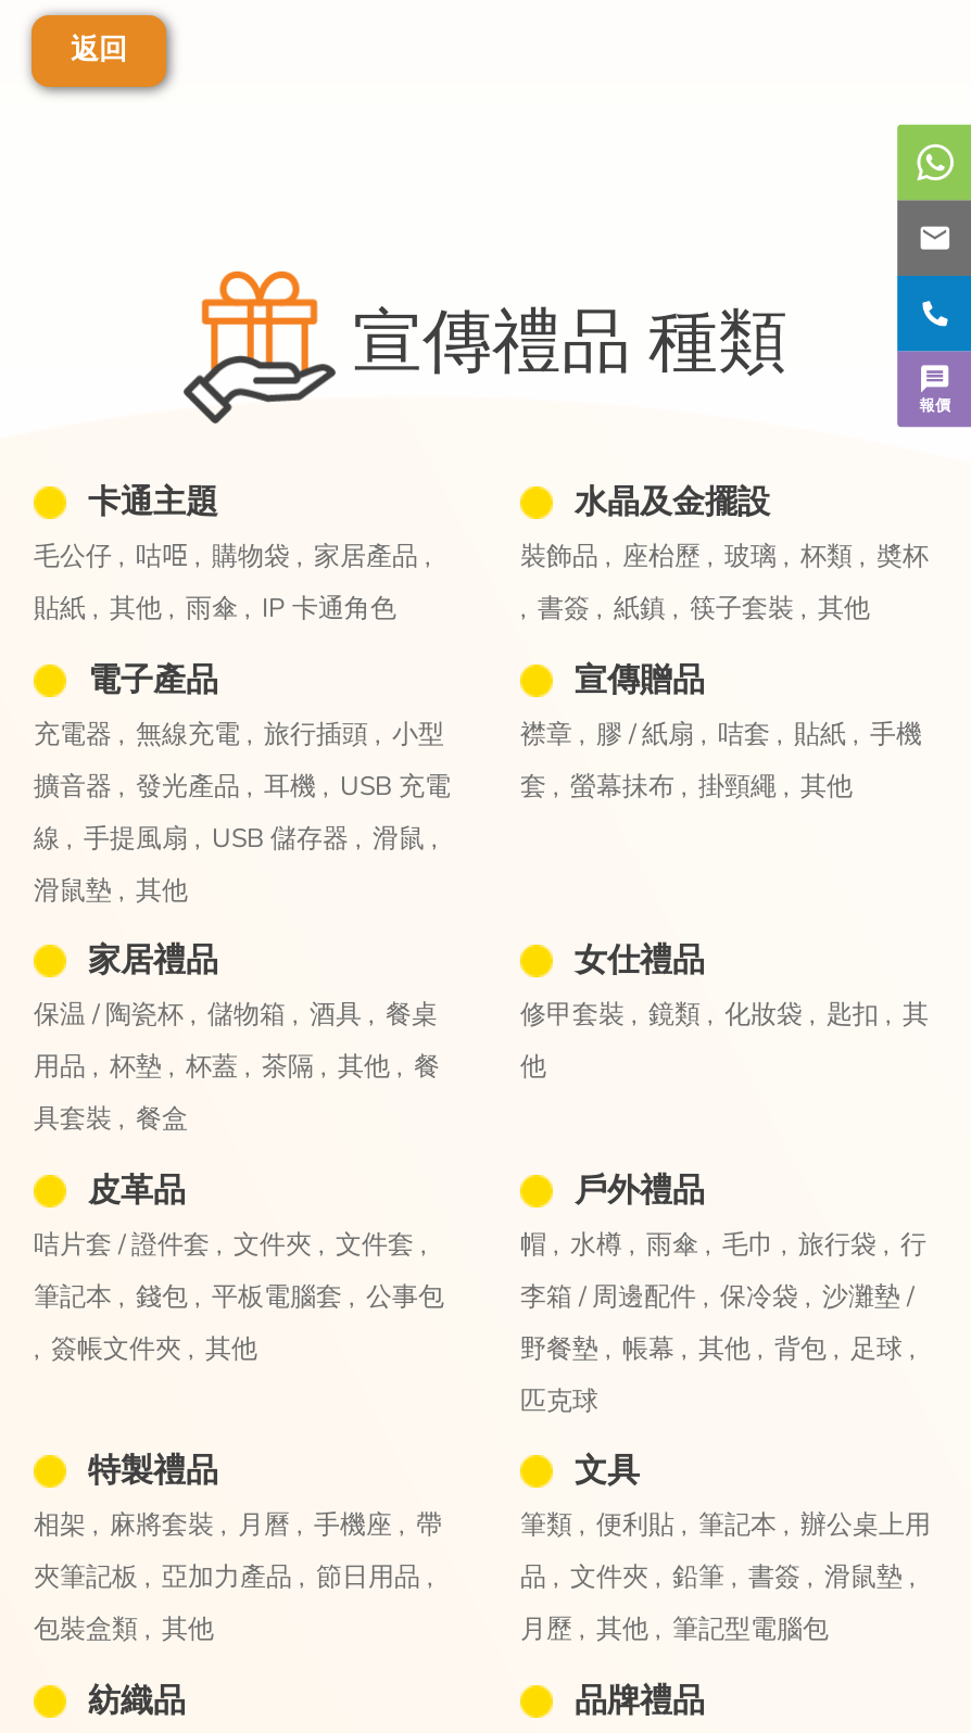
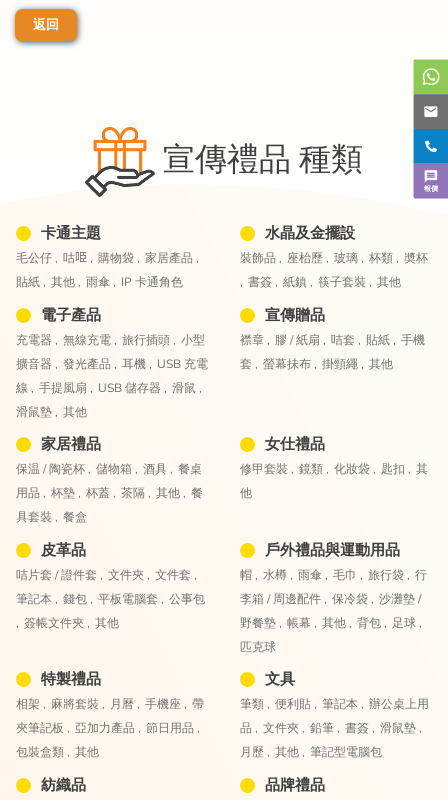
[575,1168,705,1212] 戶外禮品 -> [265,540,400,560] 戶外禮品與運動用品

